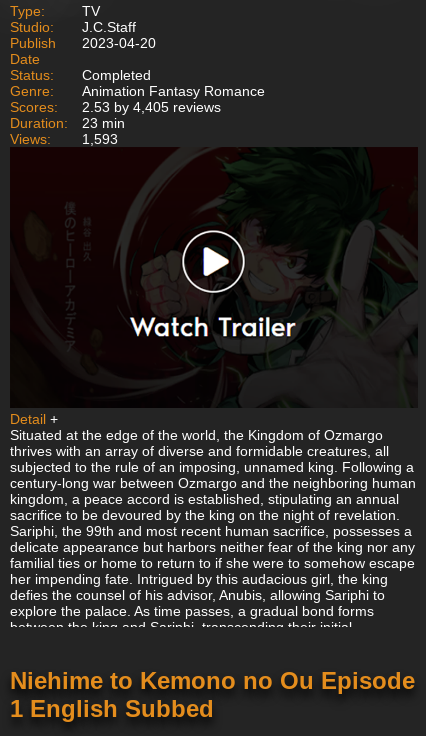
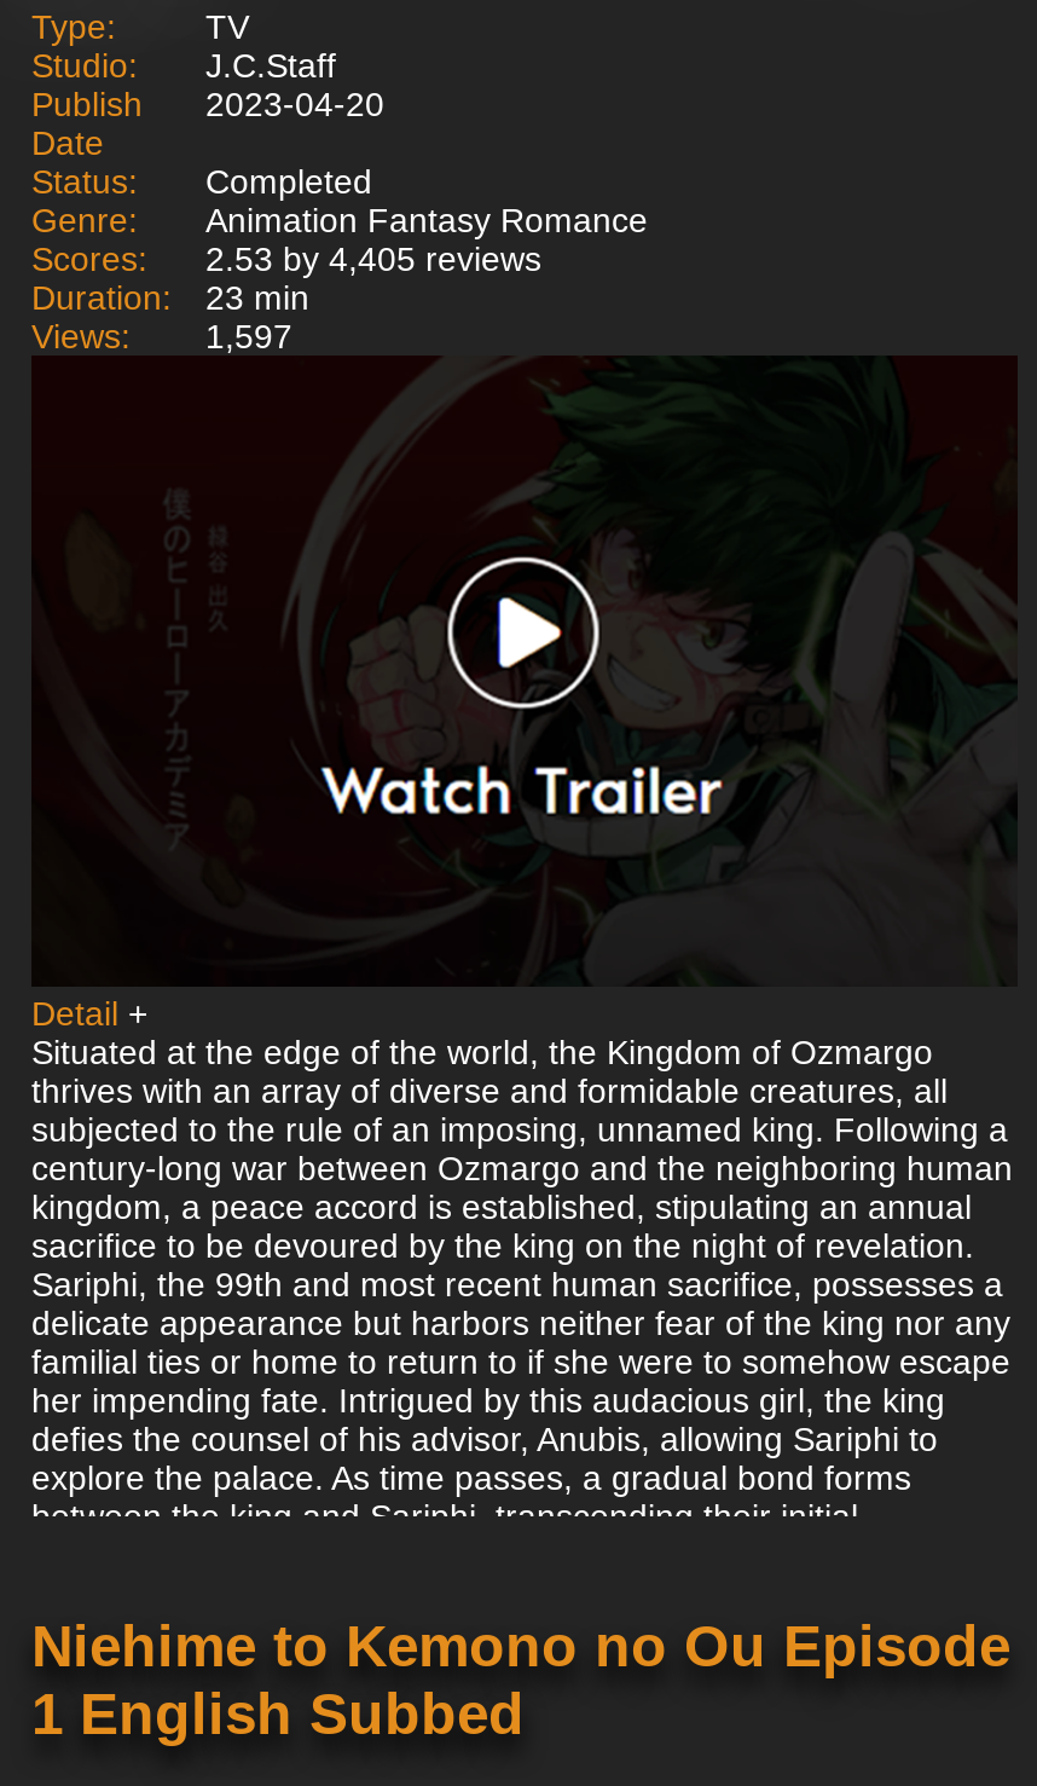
[10,131,118,147] Views: 1,593 -> [31,316,292,355] Views: 1,597

